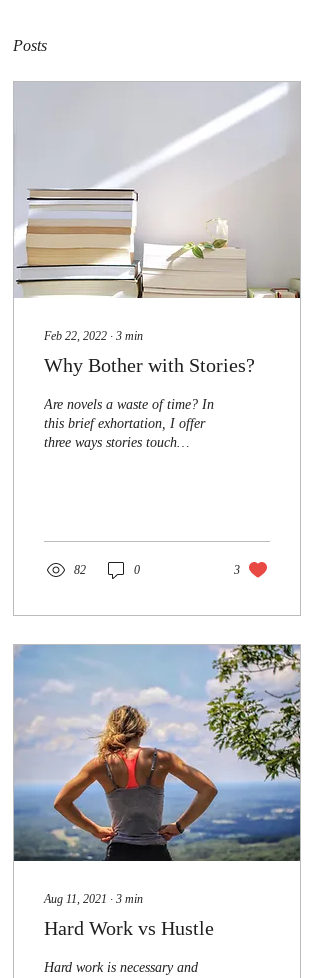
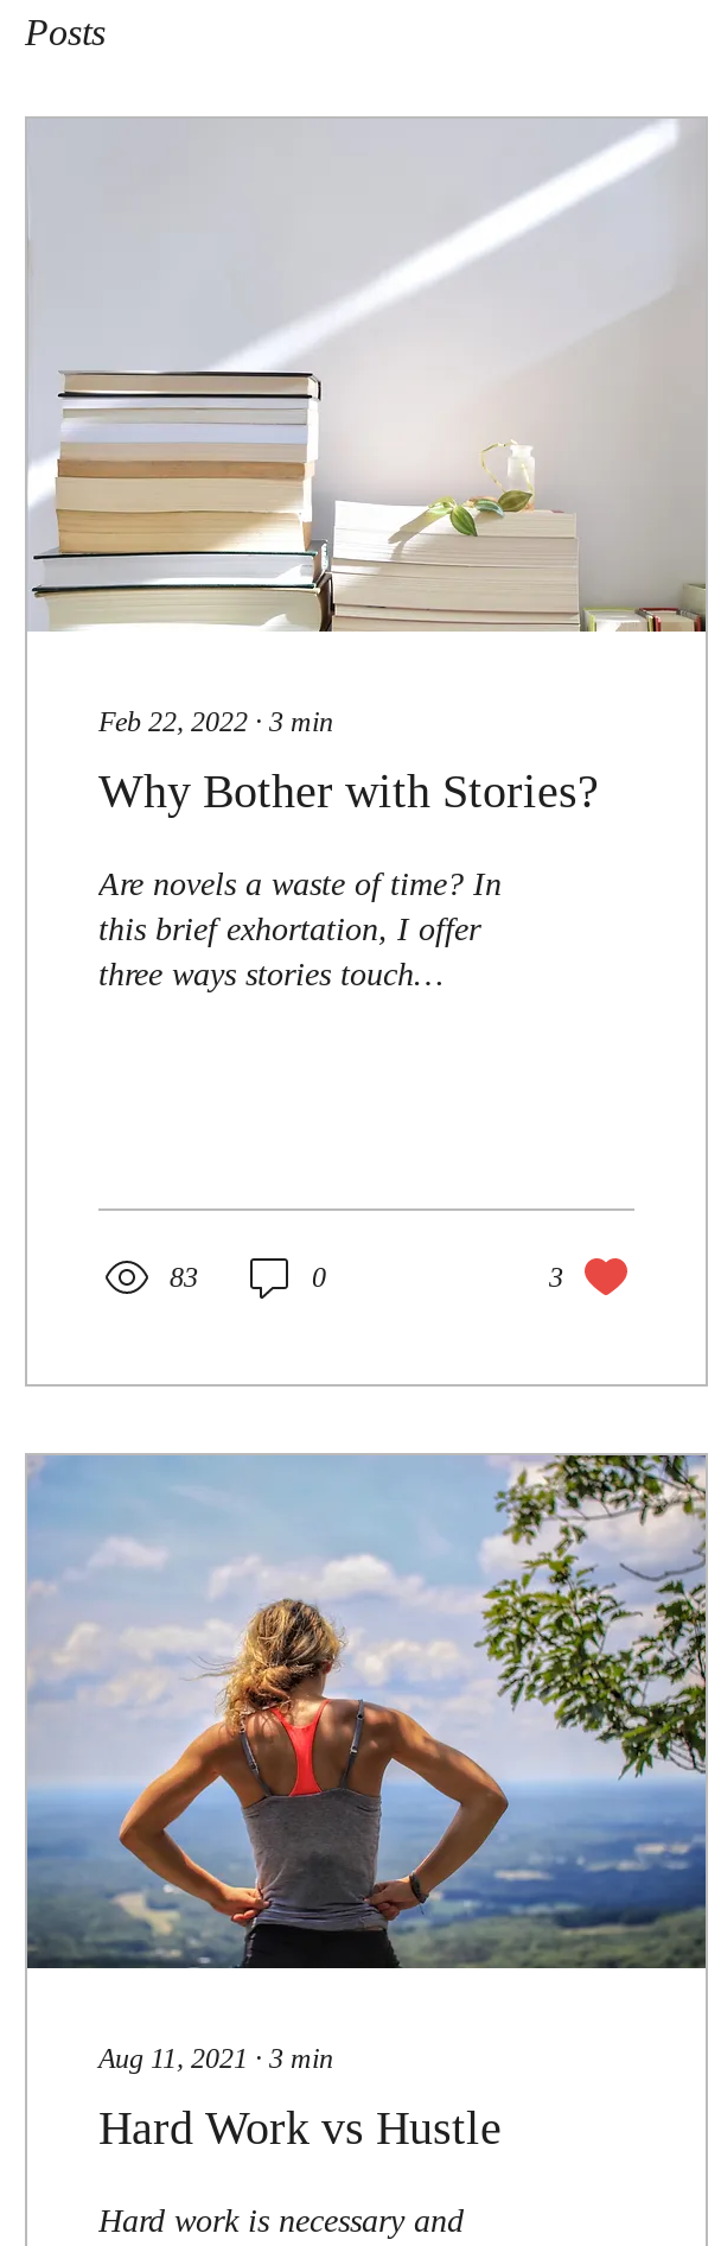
[74,563,86,577] 82 -> [170,1261,198,1294] 83

